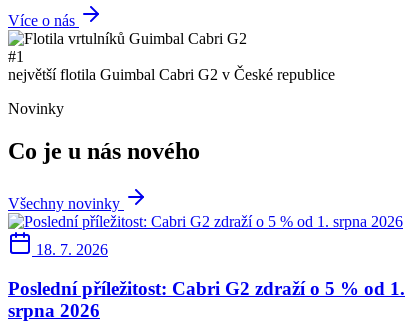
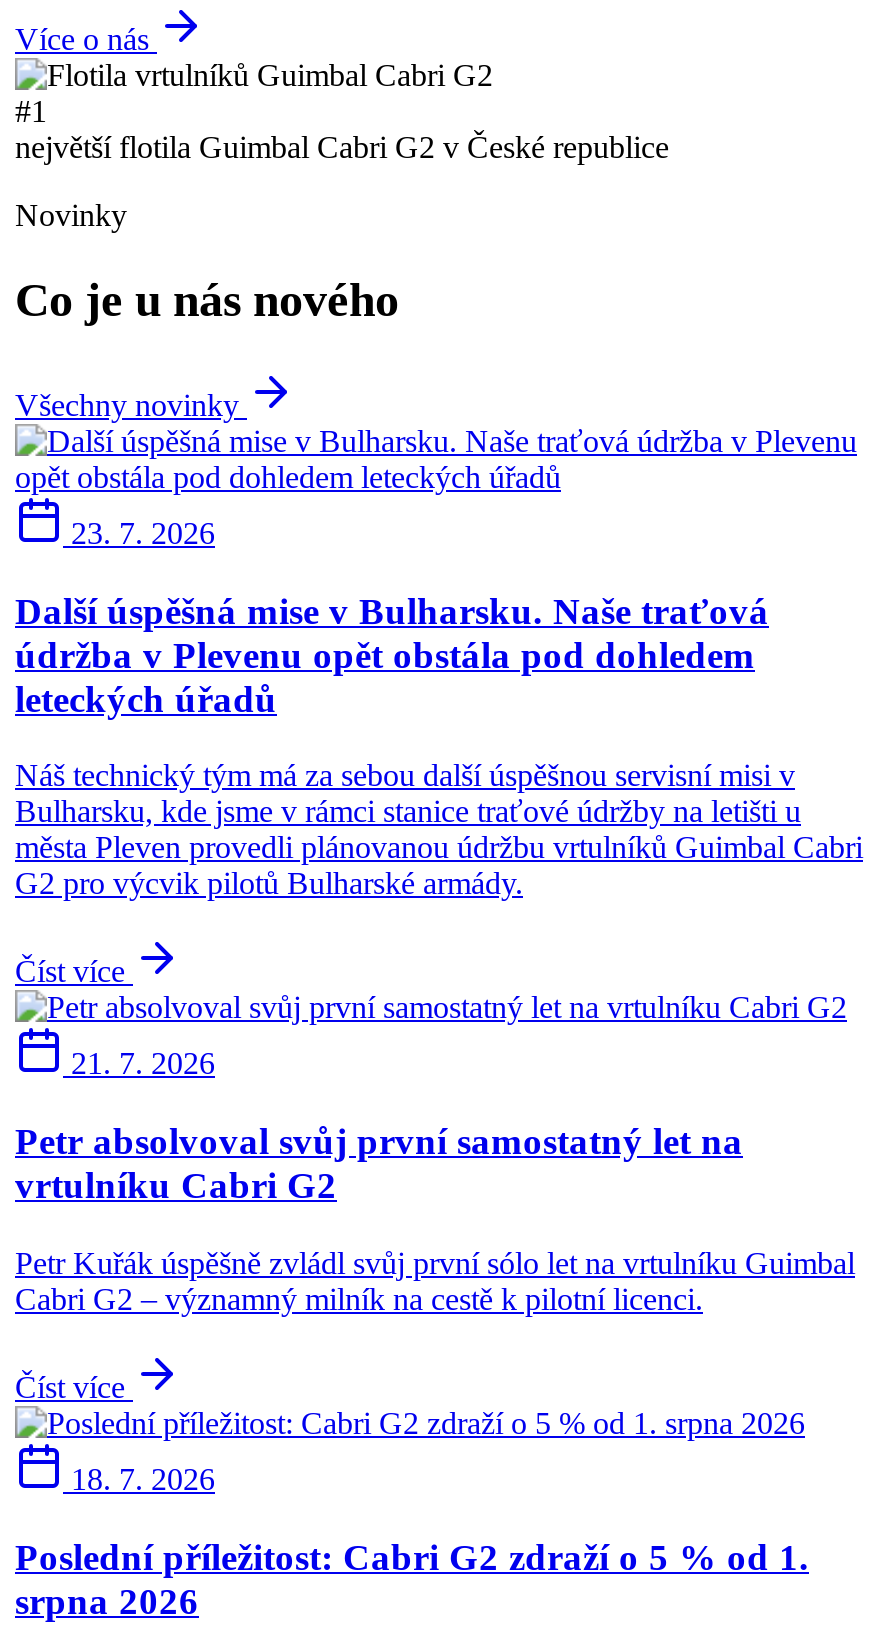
none -> [15,516,863,1404] 23. 7. 2026 | Další úspěšná mise v Bulharsku. Naše traťová | údržba v Plevenu opět obstála pod dohledem | leteckých úřadů | Náš technický tým má za sebou další úspěšnou servisní misi v | Bulharsku, kde jsme v rámci stanice traťové údržby na letišti u | města Pleven provedli plánovanou údržbu vrtulníků Guimbal Cabri | G2 pro výcvik pilotů Bulharské armády. | Číst více | 21. 7. 2026 | Petr absolvoval svůj první samostatný let na | vrtulníku Cabri G2 | Petr Kuřák úspěšně zvládl svůj první sólo let na vrtulníku Guimbal | Cabri G2 – významný milník na cestě k pilotní licenci. | Číst více

